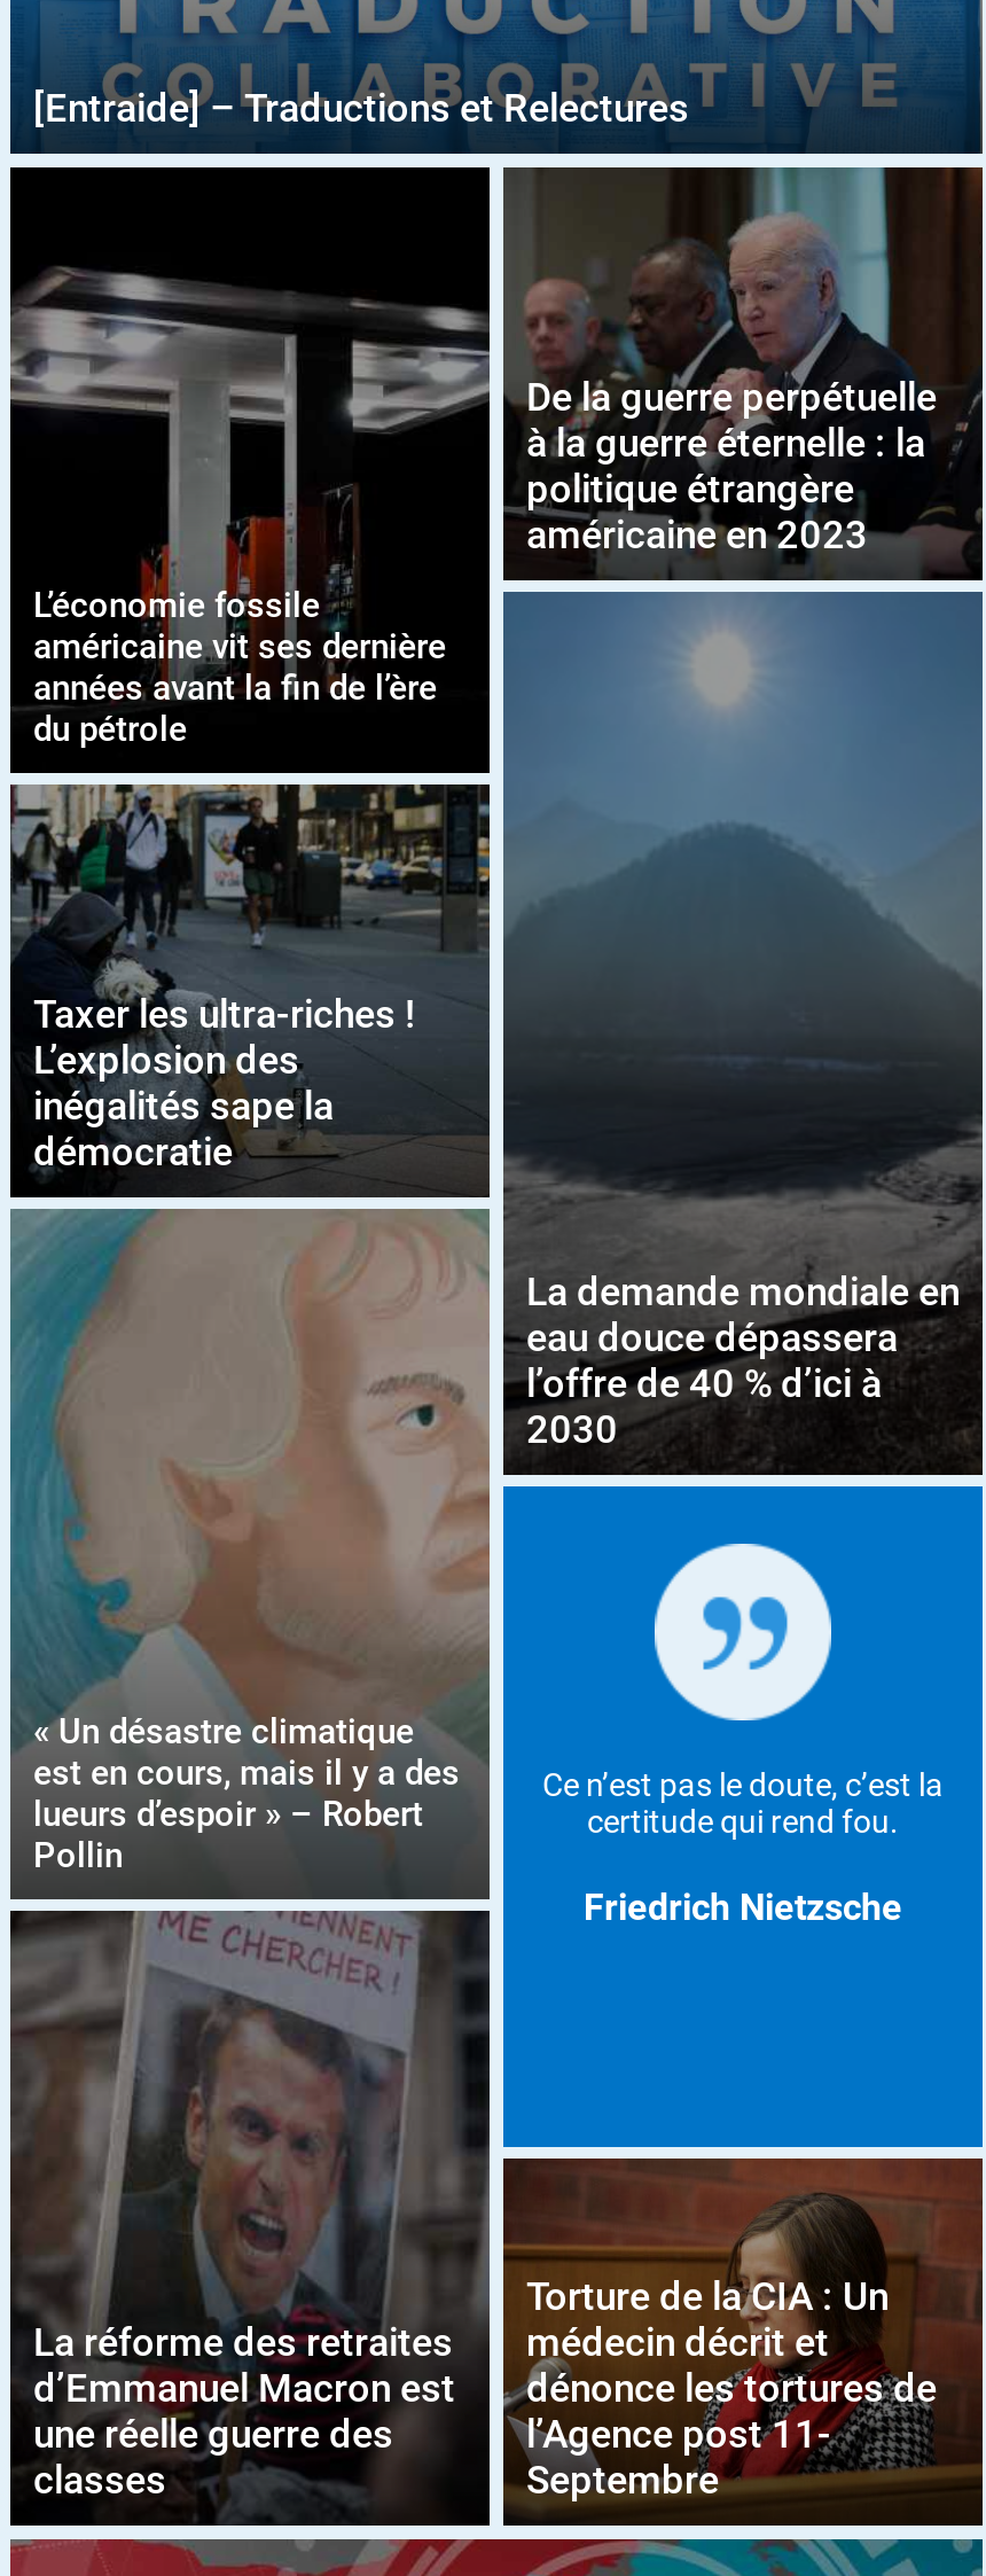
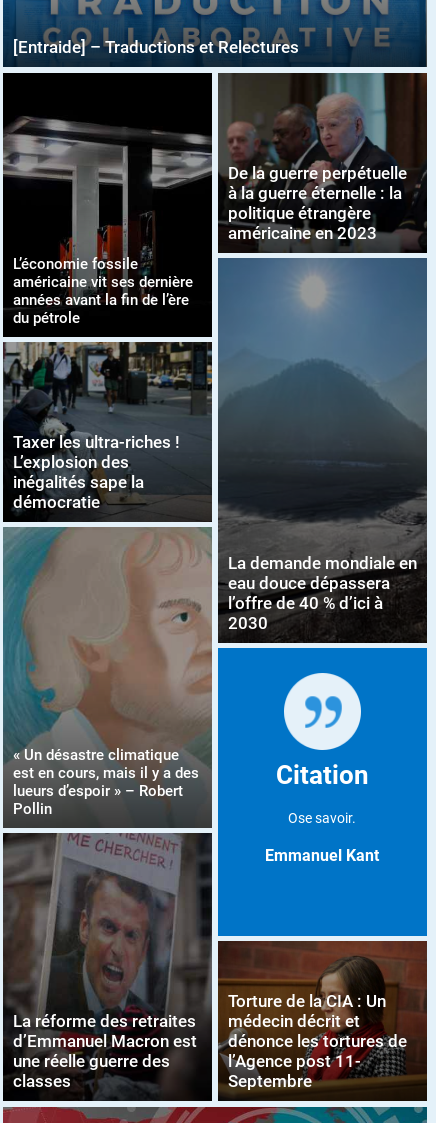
[542,1767,943,1930] Ce n’est pas le doute, c’est la | certitude qui rend fou. | Friedrich Nietzsche -> [265,760,379,865] Citation | Ose savoir. | Emmanuel Kant

